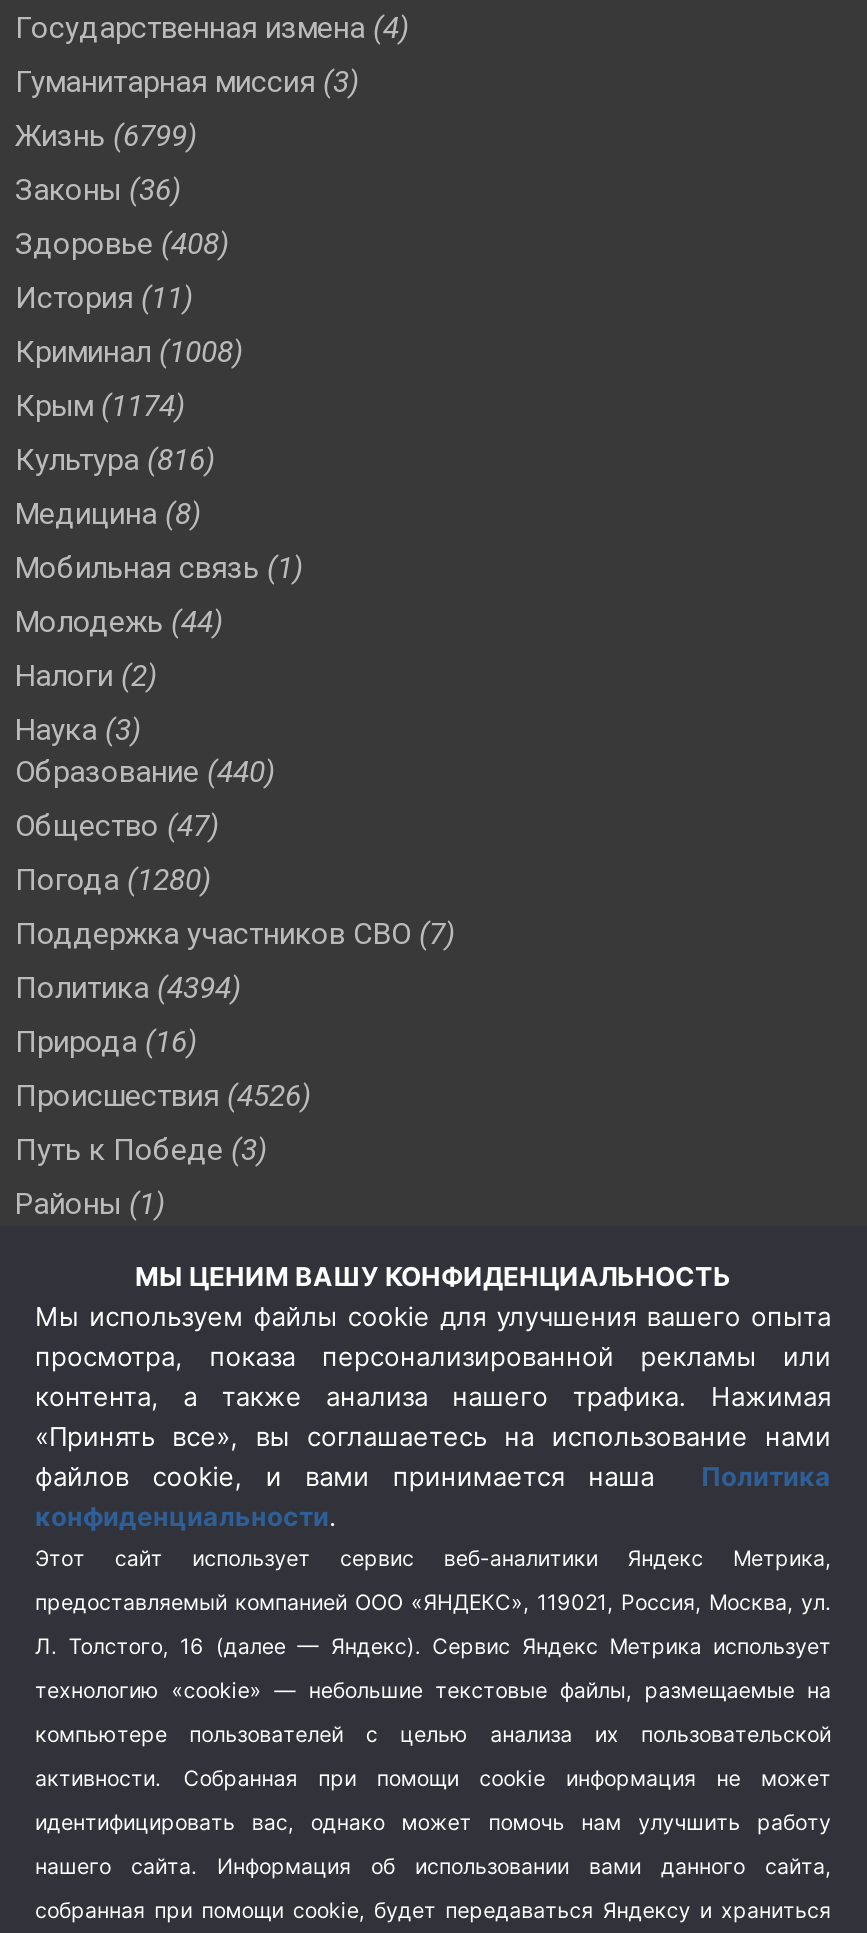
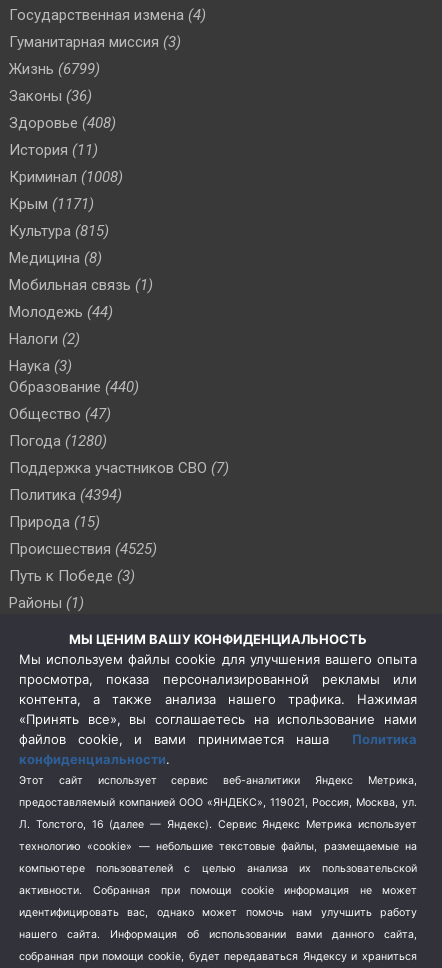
[15,388,185,424] Крым (1174) -> [9,195,94,213] Крым (1171)
[15,442,215,478] Культура (816) -> [9,222,109,240] Культура (815)
[15,1024,197,1060] Природа (16) -> [9,513,100,531] Природа (15)
[15,1078,311,1114] Происшествия (4526) -> [9,540,157,558] Происшествия (4525)

